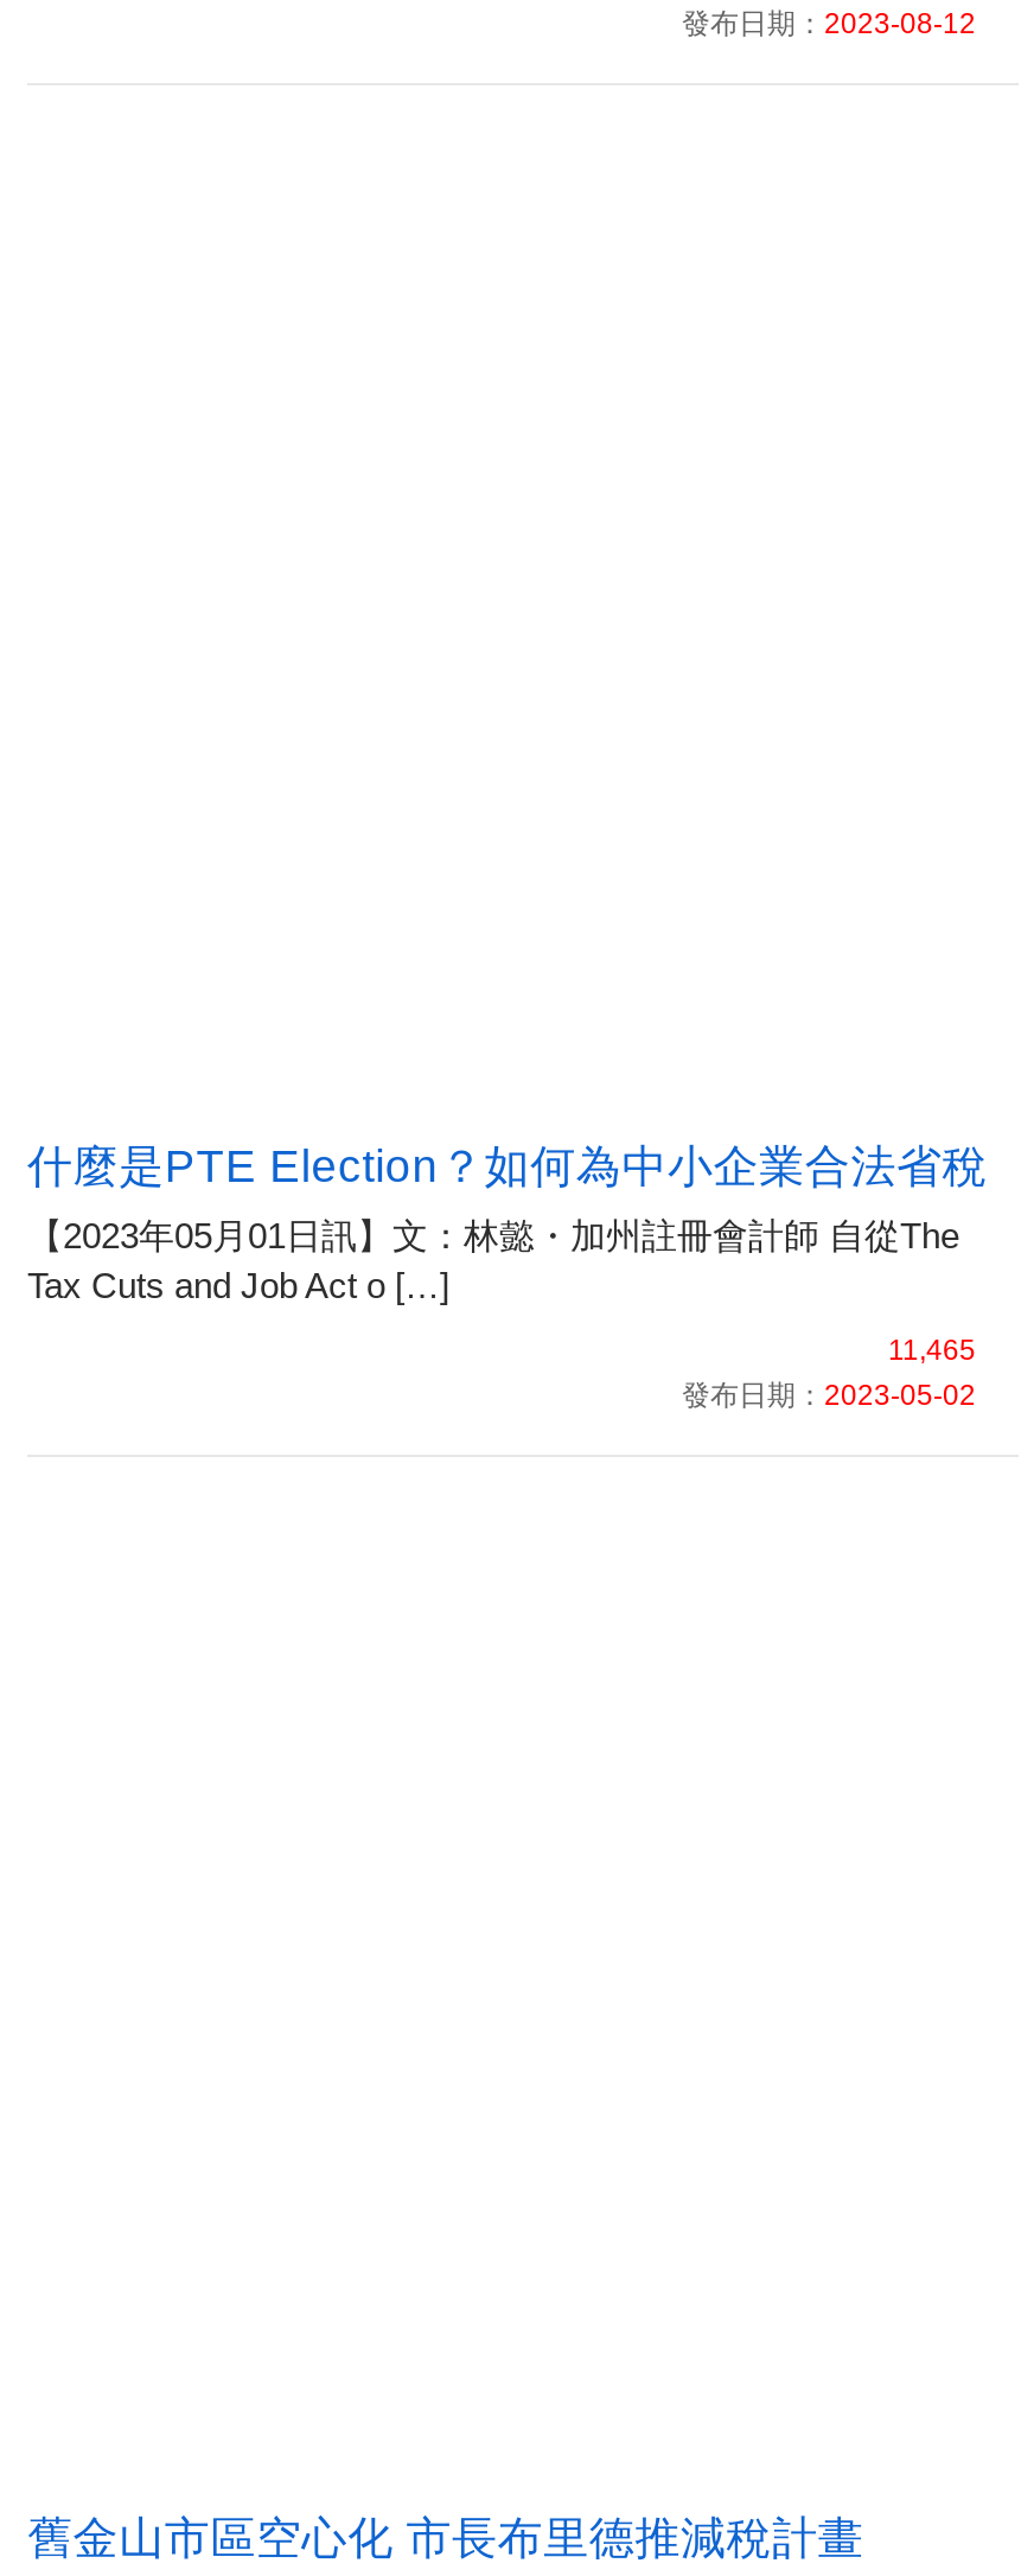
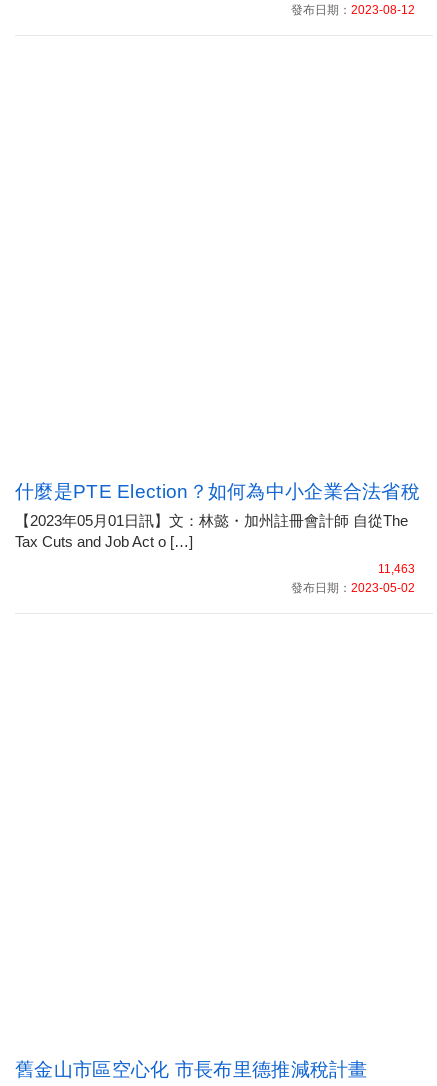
[888,1334,976,1367] 11,465 -> [378,562,415,576] 11,463

